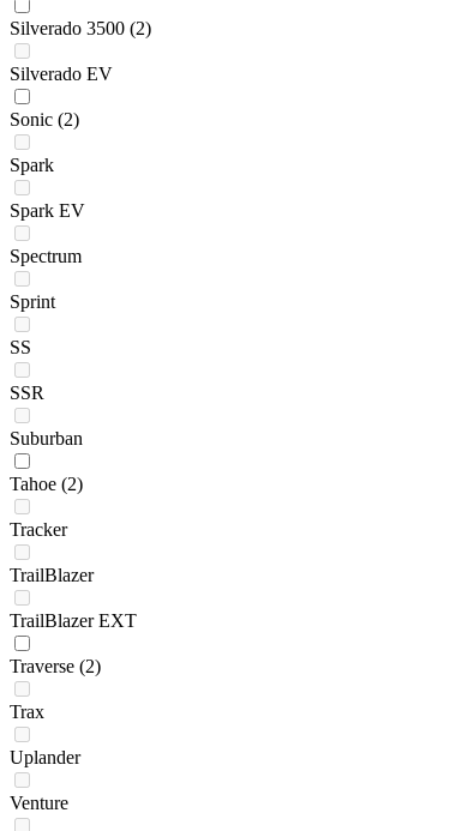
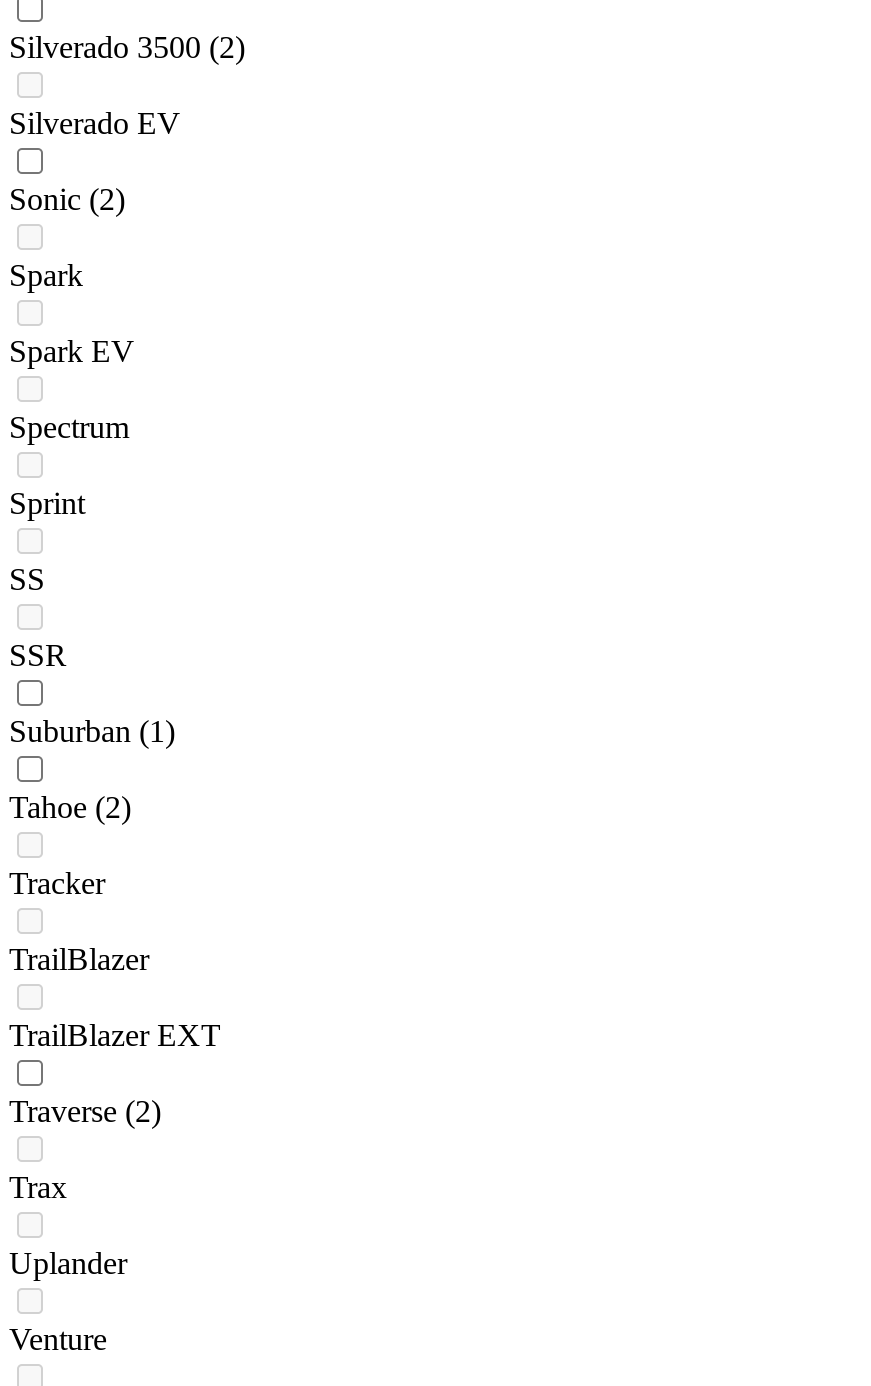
[10,429,83,449] Suburban -> [9,715,175,749] Suburban (1)

